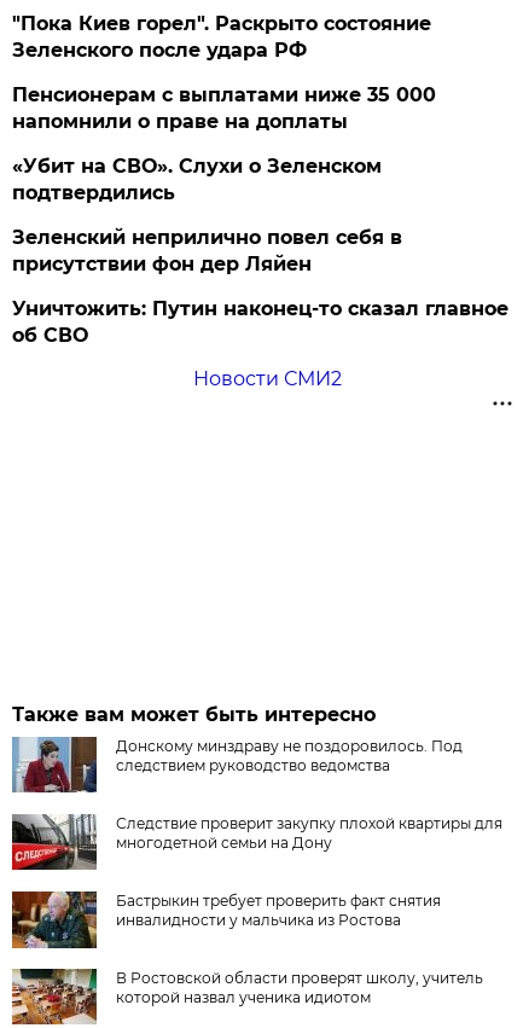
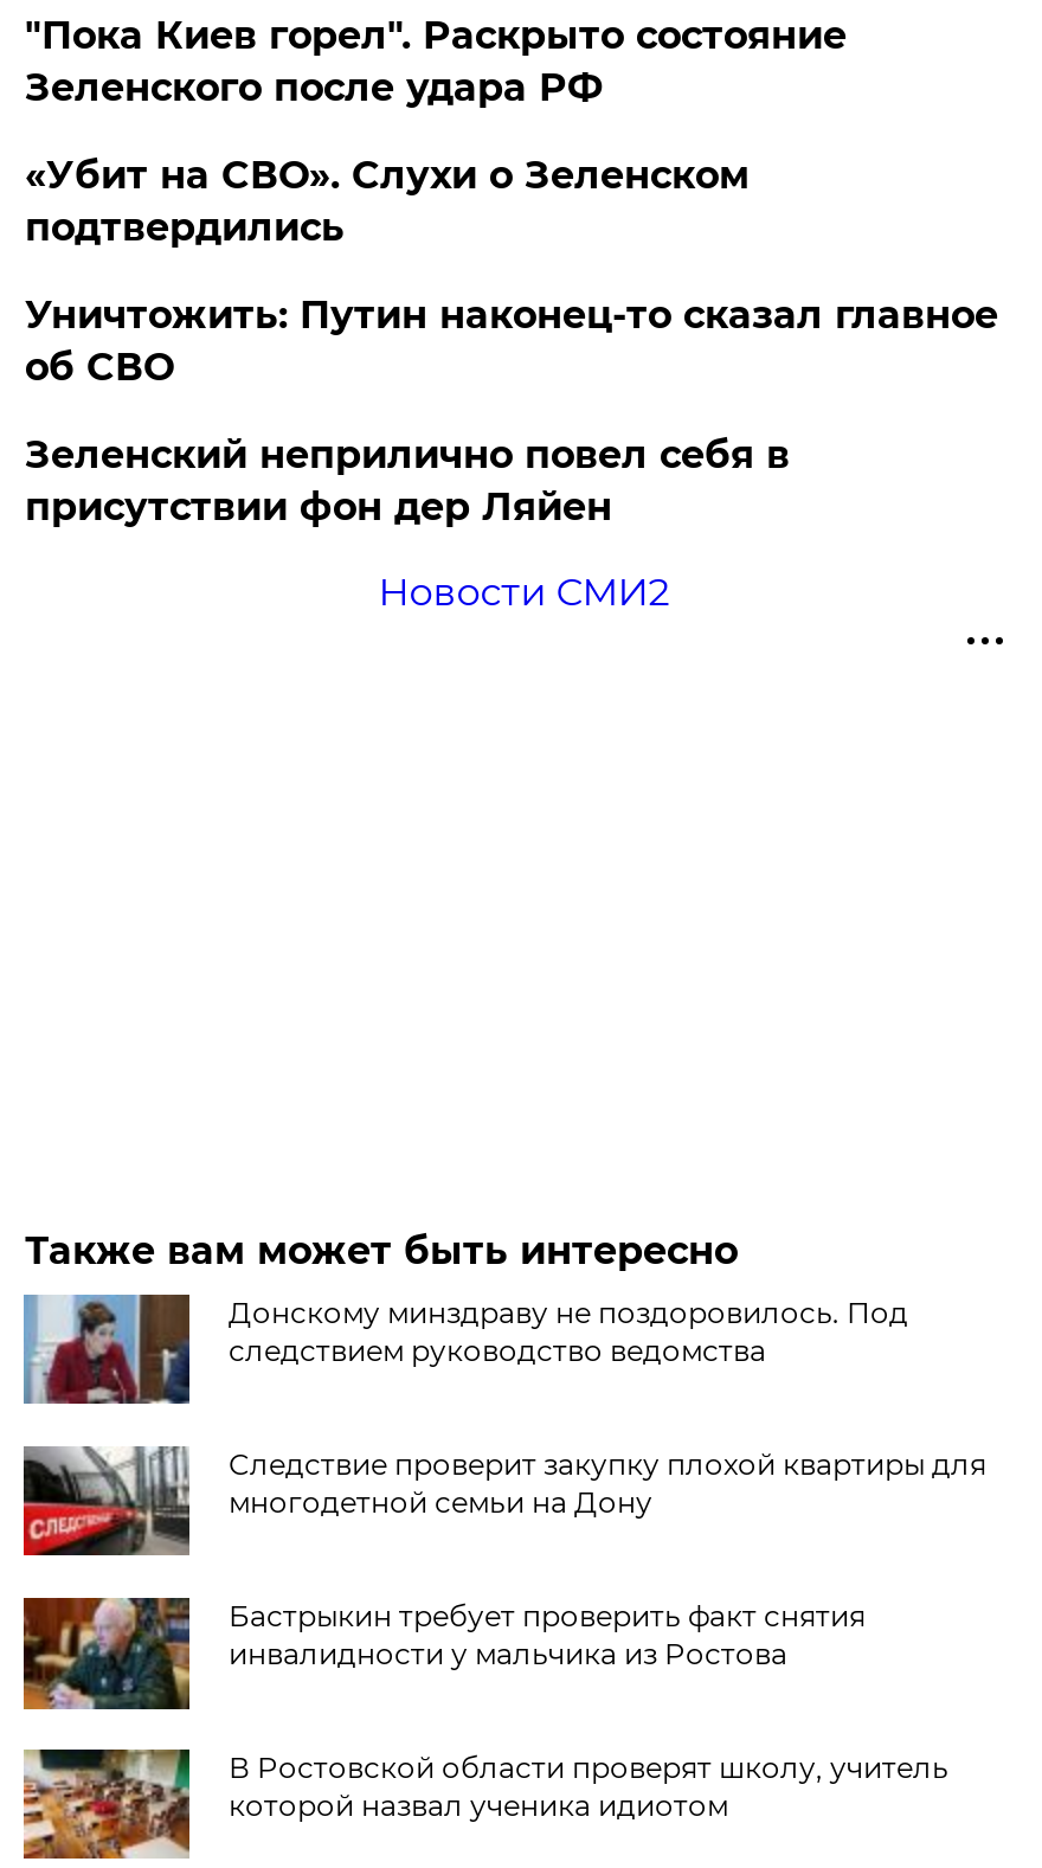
[13,83,436,133] Пенсионерам с выплатами ниже 35 000 | напомнили о праве на доплаты -> none
moved [13,297,509,347] -> [25,292,998,389]: Уничтожить: Путин наконец-то сказал главное | об СВО

